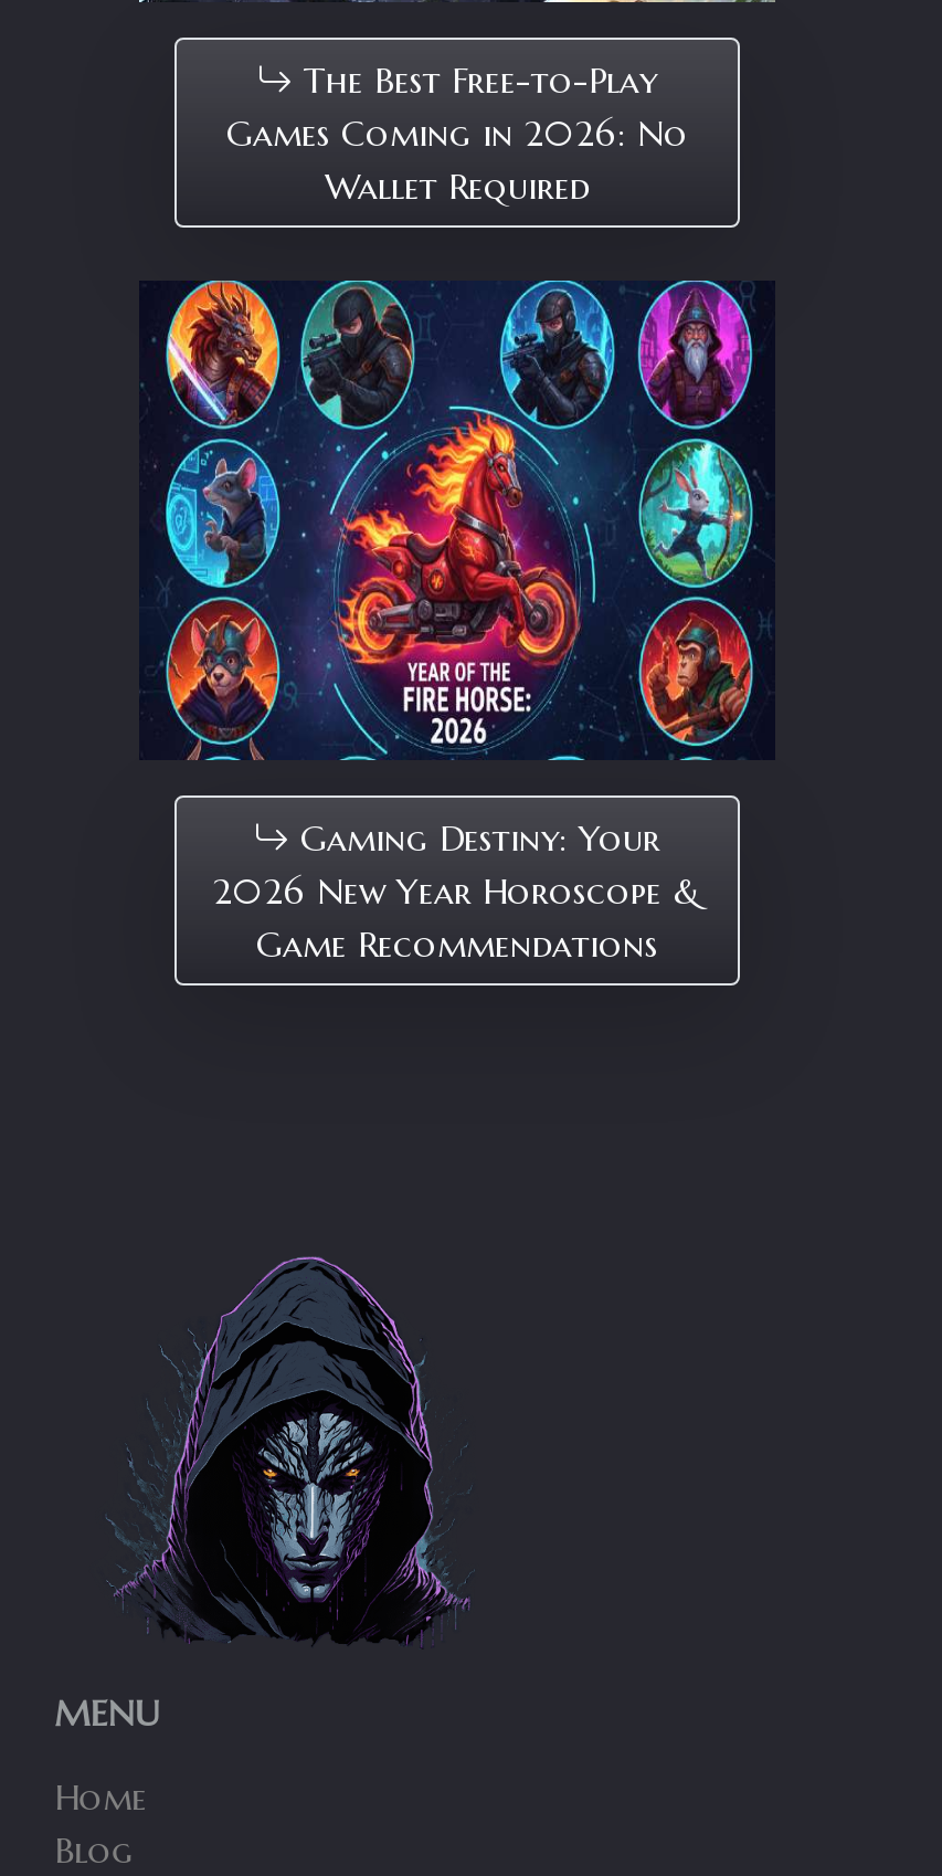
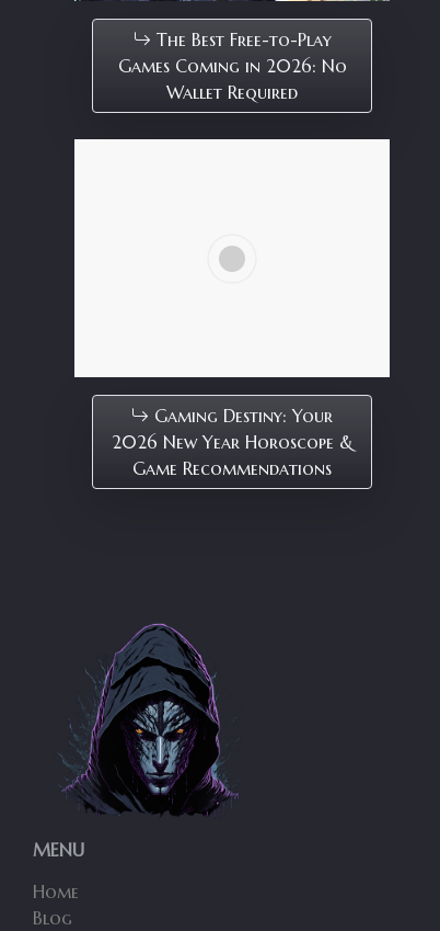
[139,278,775,762] [image] -> none

